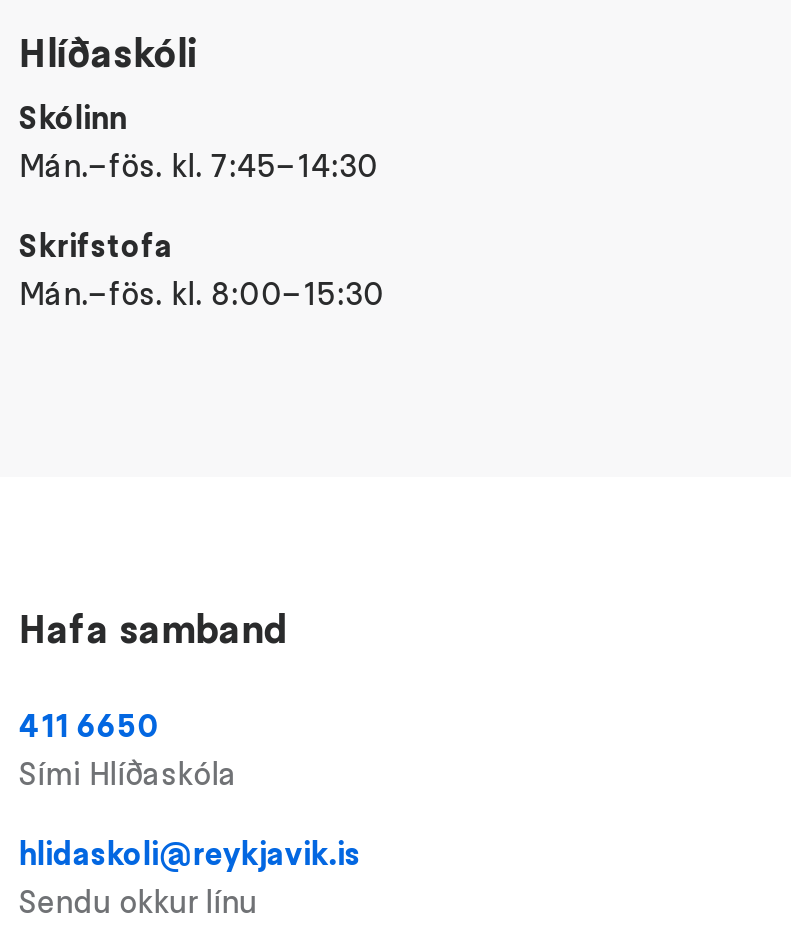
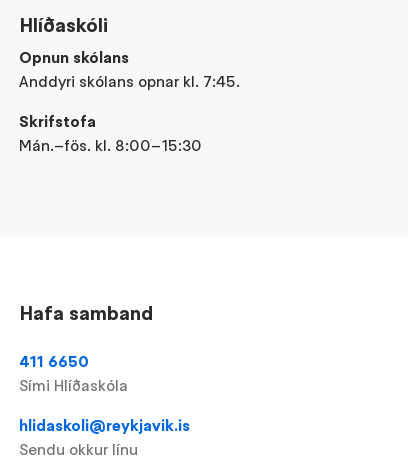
[19,97,379,185] Skólinn | Mán.–fös. kl. 7:45–14:30 -> [19,47,244,91] Opnun skólans | Anddyri skólans opnar kl. 7:45.

